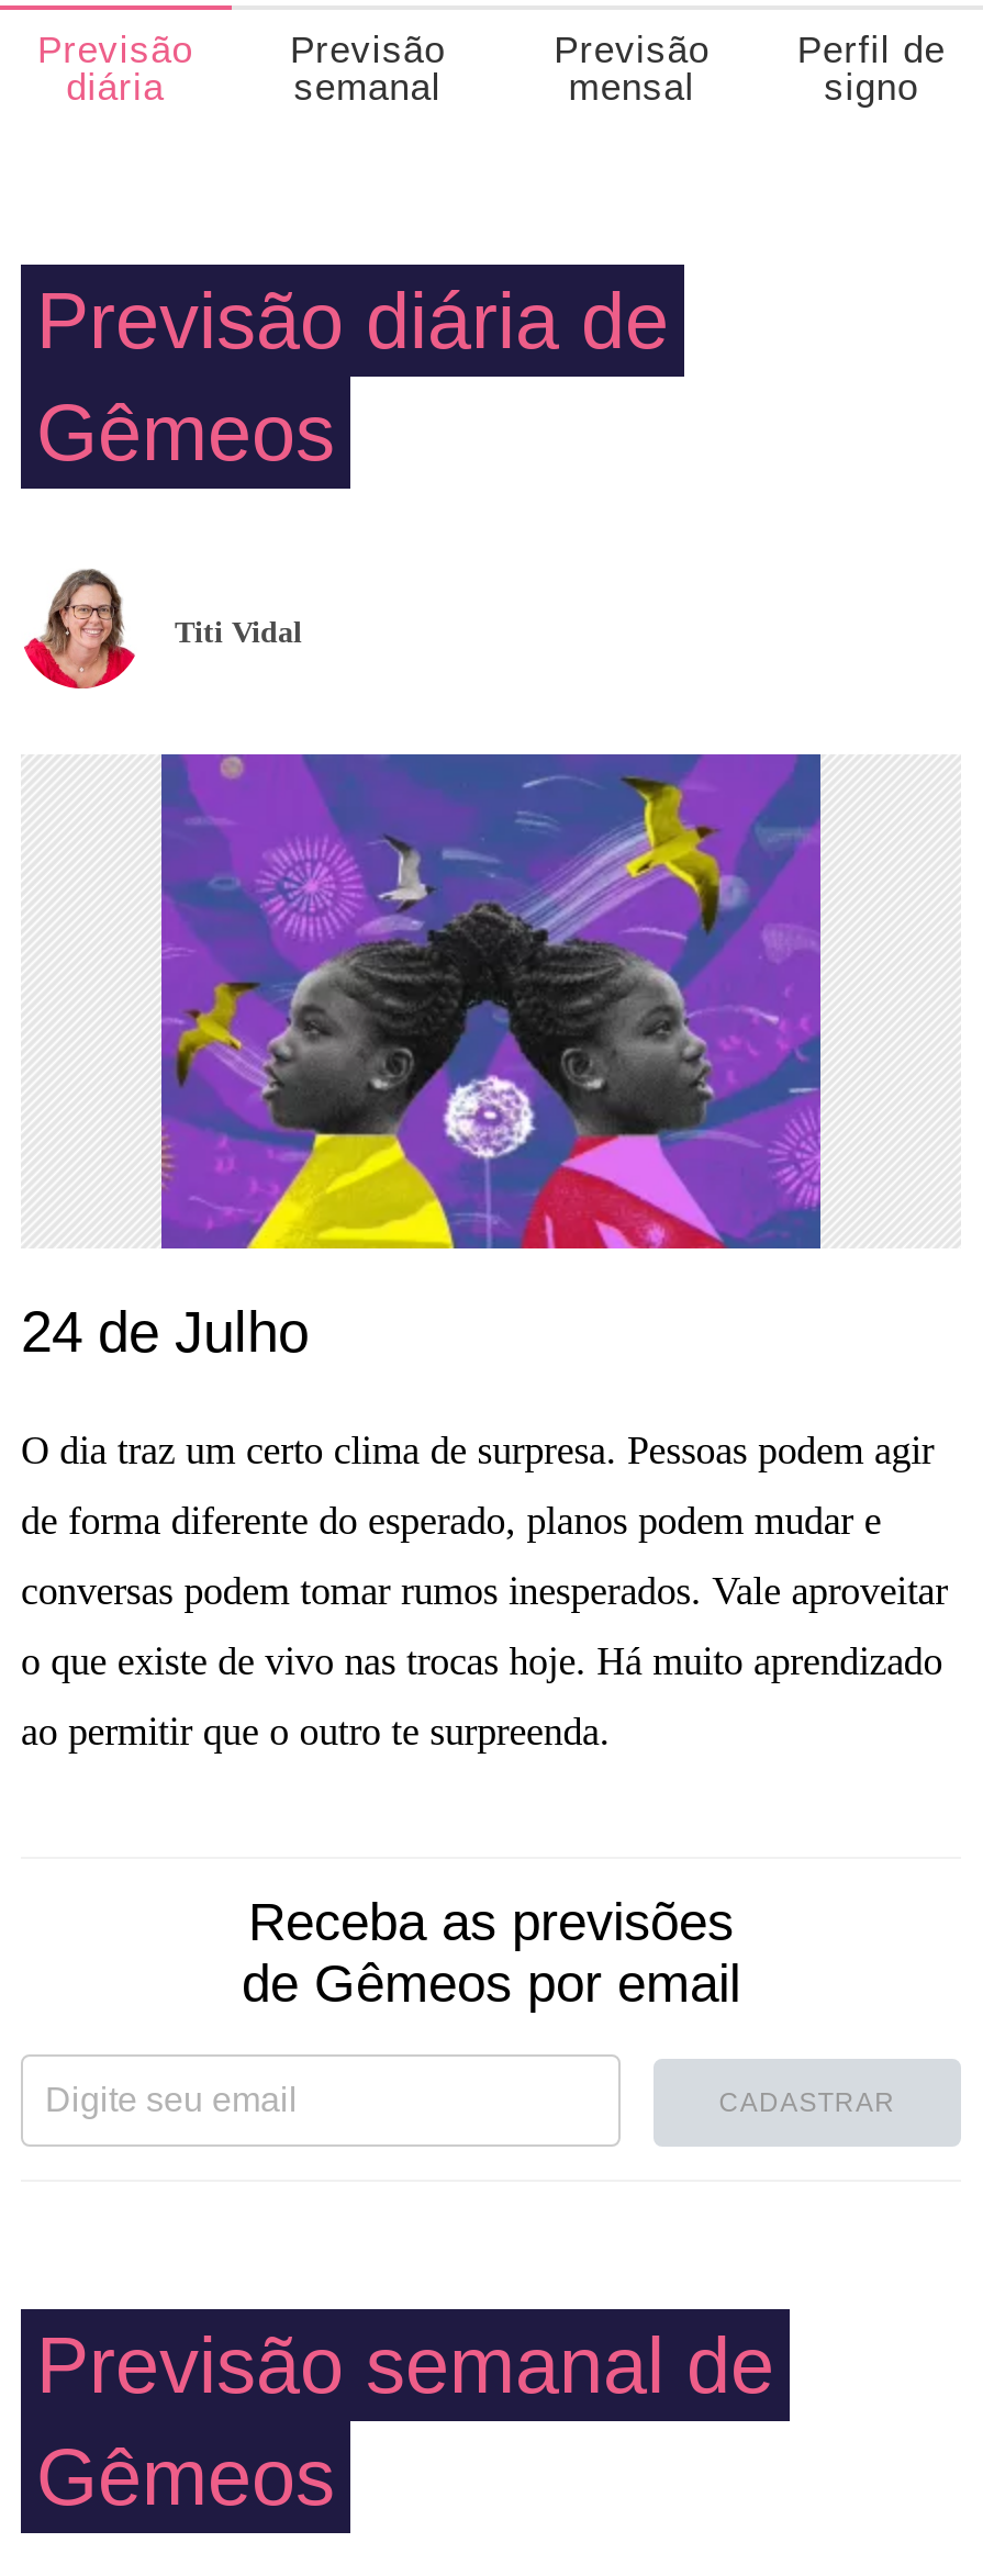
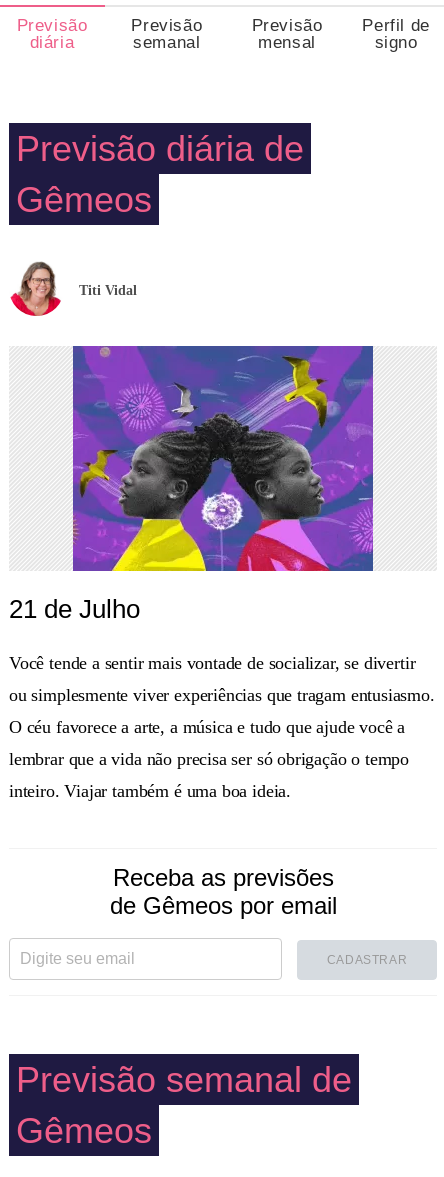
[21,1299,309,1365] 24 de Julho -> [9,594,140,624] 21 de Julho
[21,1429,934,1472] O dia traz um certo clima de surpresa. Pessoas podem agir -> [9,653,415,673] Você tende a sentir mais vontade de socializar, se divertir
[21,1499,881,1543] de forma diferente do esperado, planos podem mudar e -> [9,685,435,705] ou simplesmente viver experiências que tragam entusiasmo.
[21,1569,948,1613] conversas podem tomar rumos inesperados. Vale aproveitar -> [9,717,405,737] O céu favorece a arte, a música e tudo que ajude você a
[21,1639,943,1683] o que existe de vivo nas trocas hoje. Há muito aprendizado -> [9,749,409,769] lembrar que a vida não precisa ser só obrigação o tempo
[21,1710,610,1754] ao permitir que o outro te surpreenda. -> [9,781,291,801] inteiro. Viajar também é uma boa ideia.

